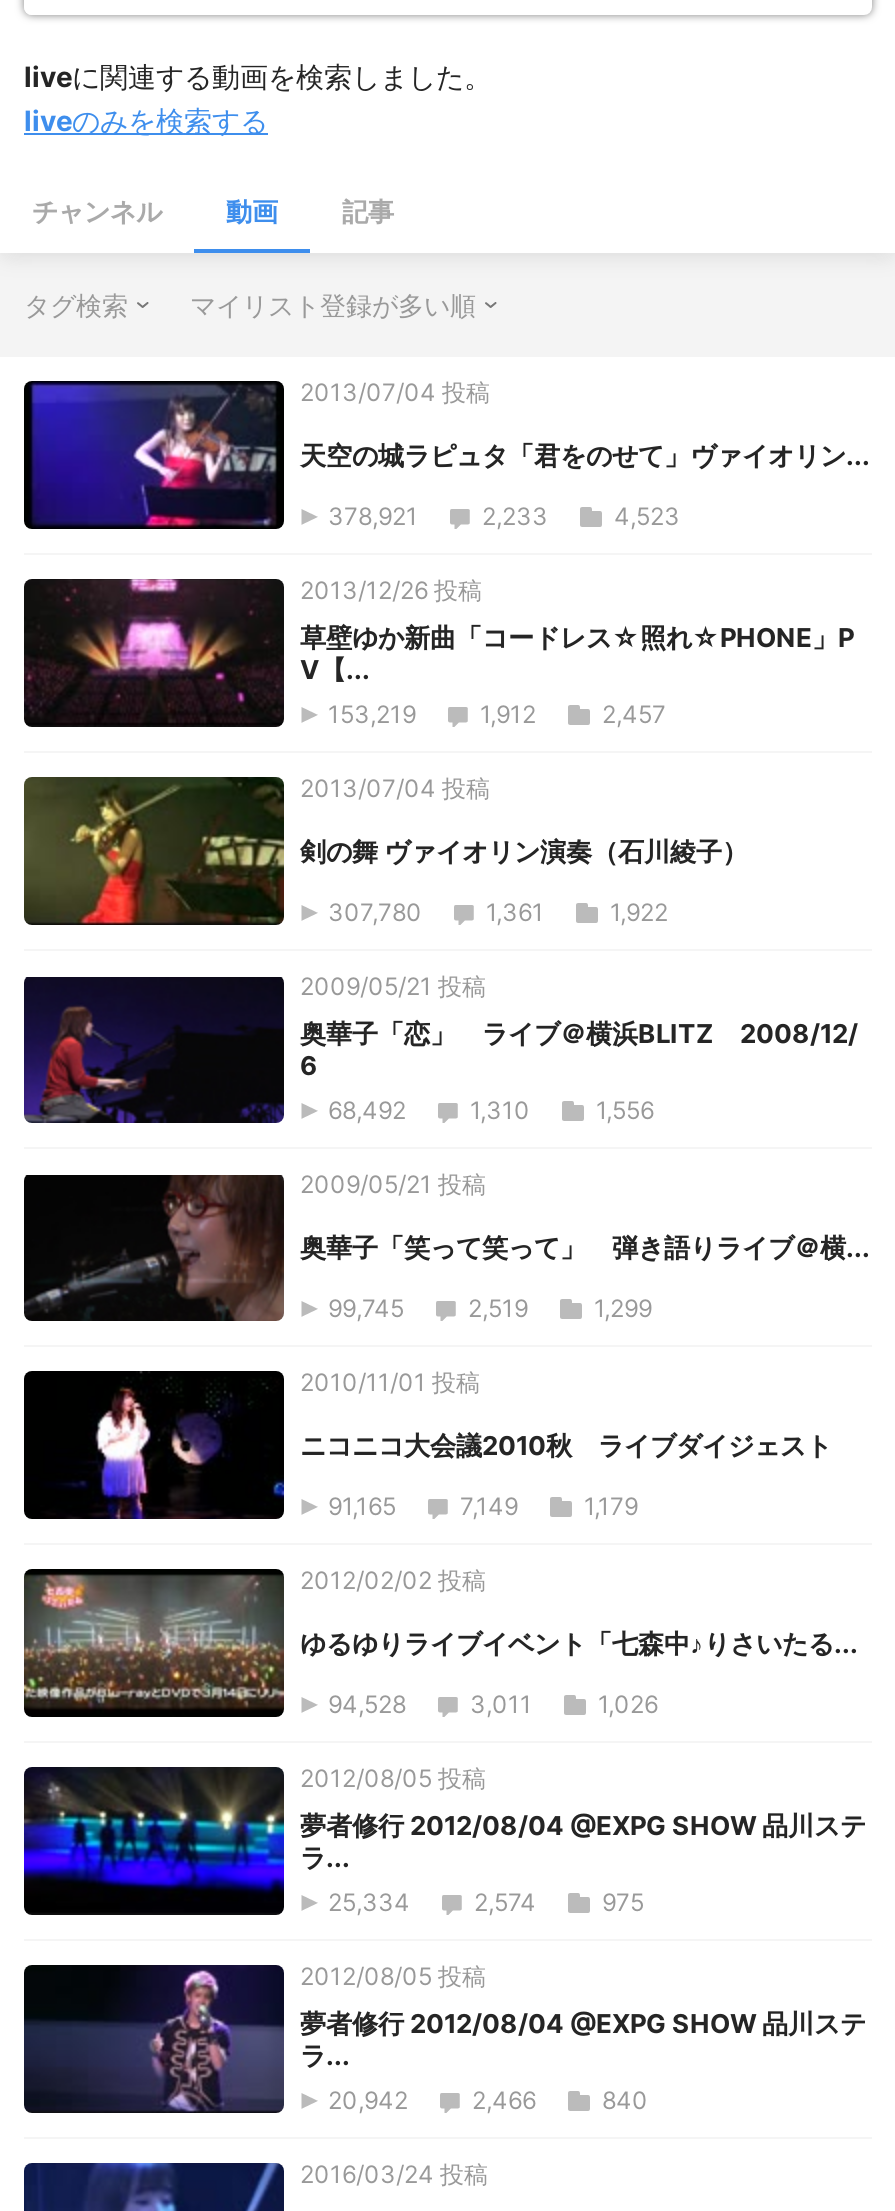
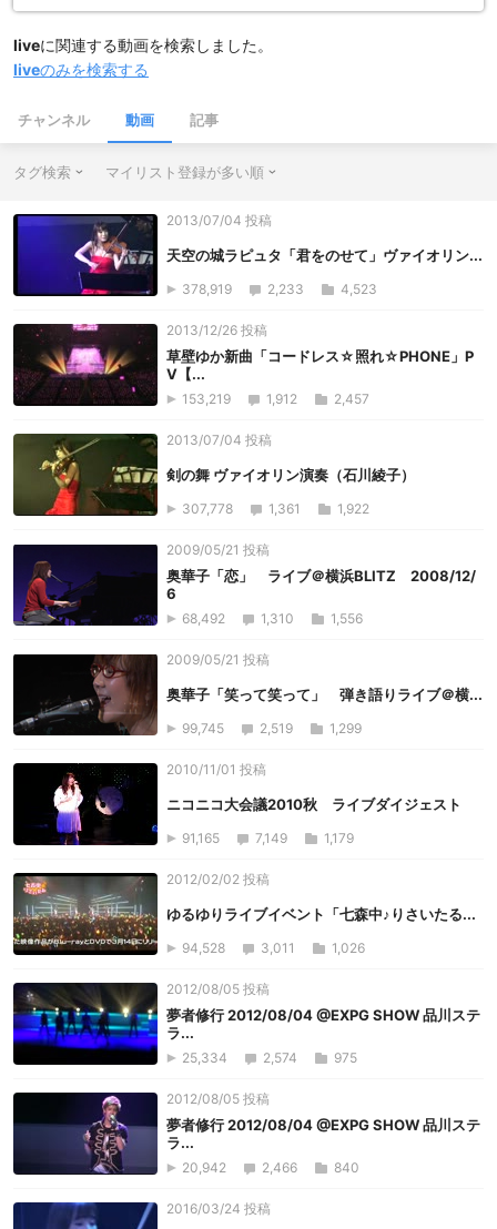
[328,501,418,531] 378,921 -> [182,281,232,297] 378,919
[328,897,422,927] 307,780 -> [182,500,233,517] 307,778

